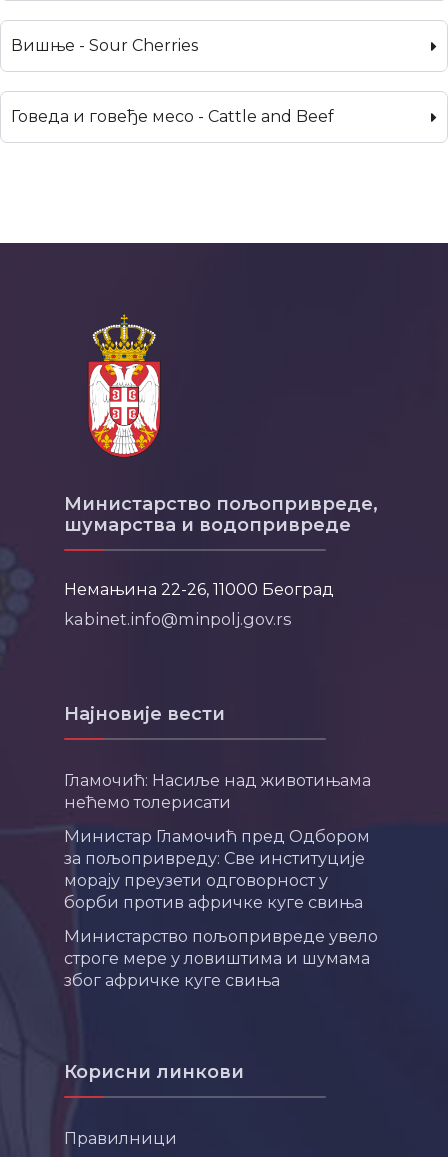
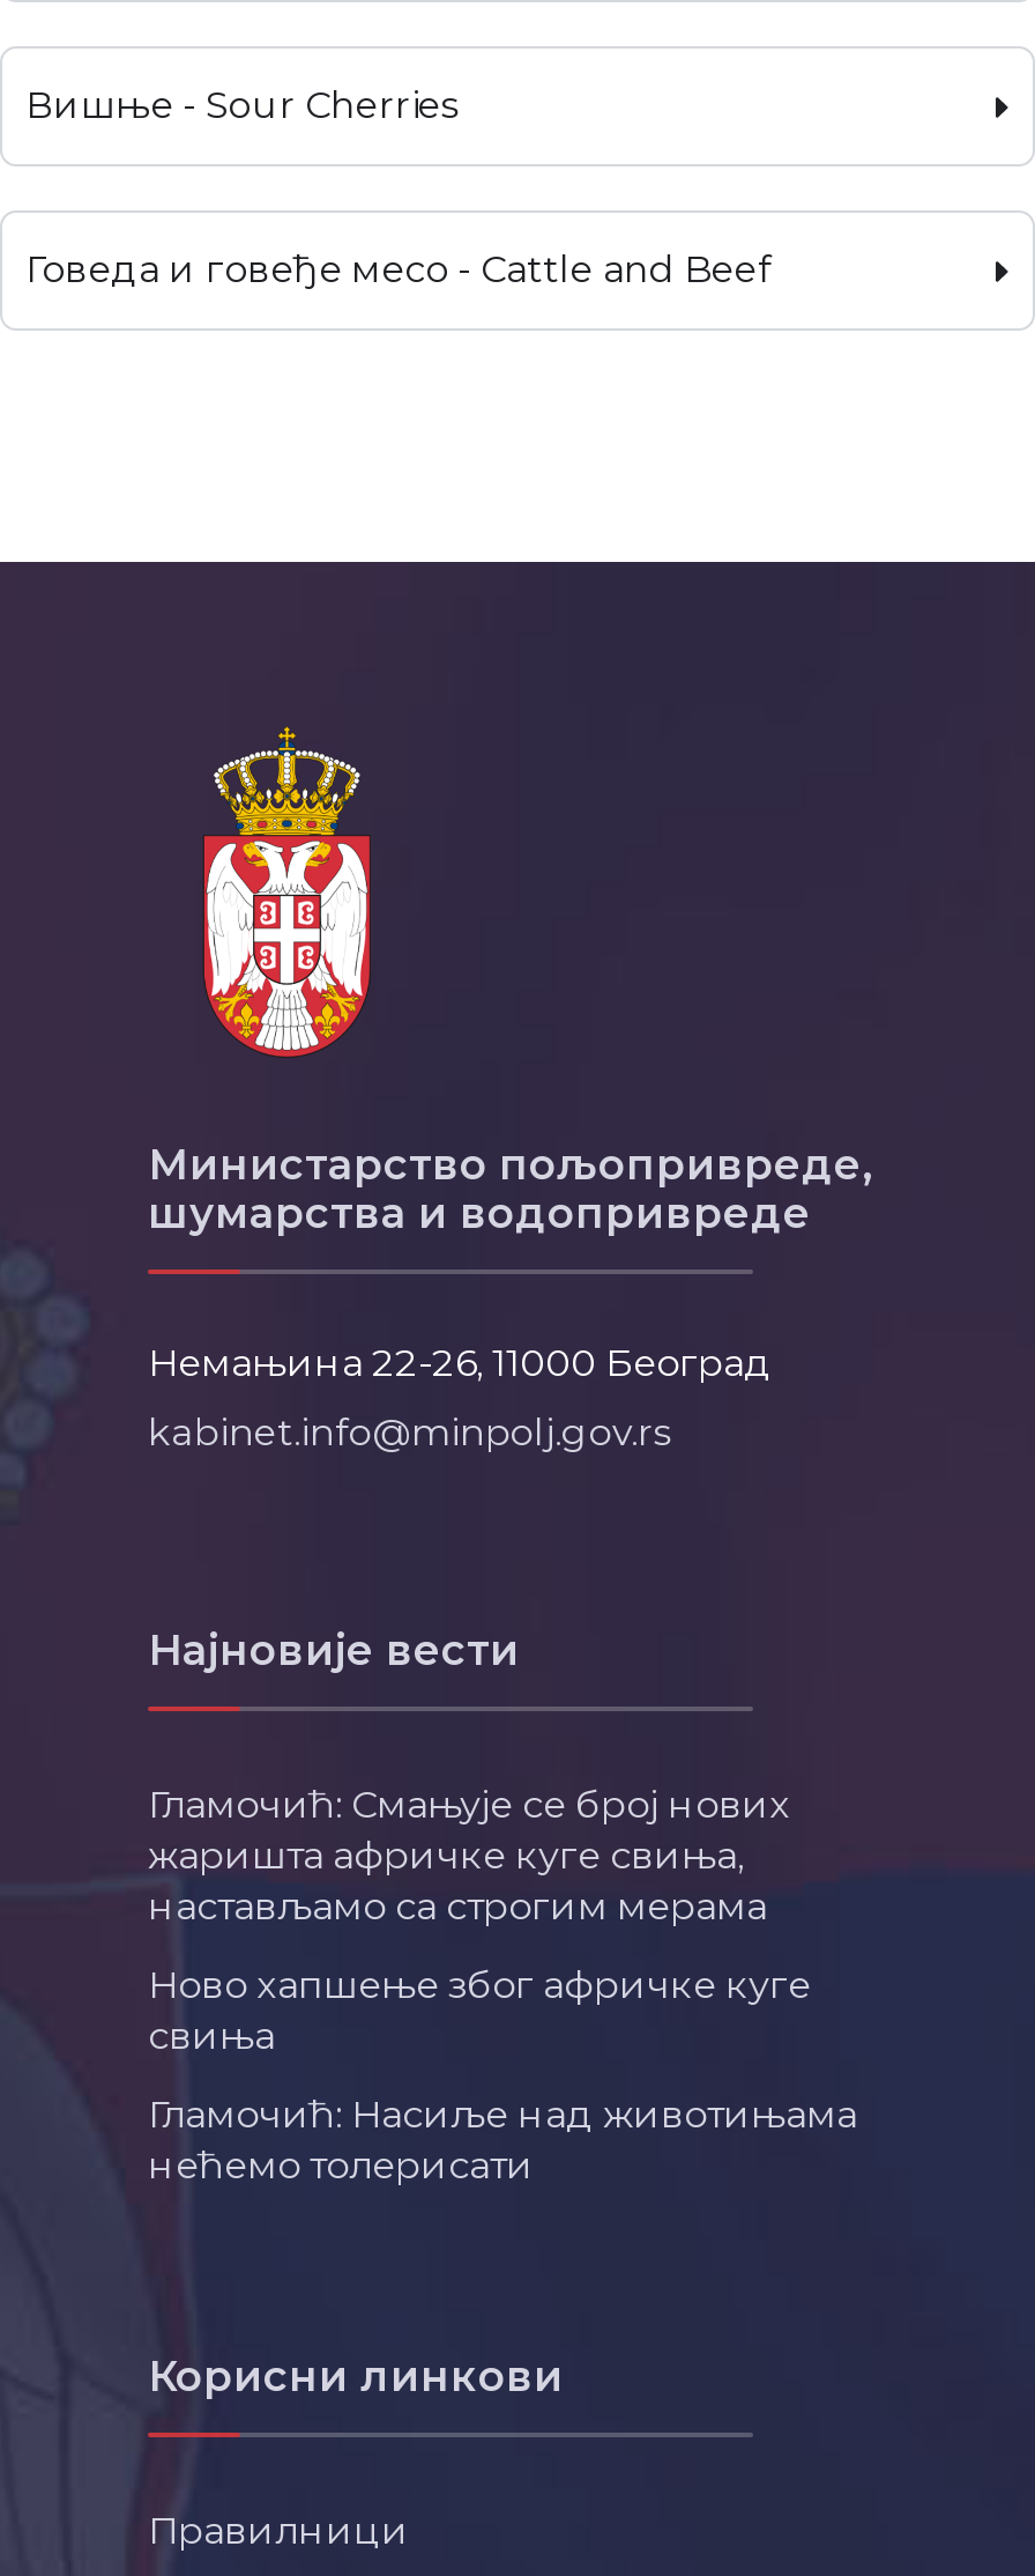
none -> [148,1781,811,2059] Гламочић: Смањује се број нових | жаришта афричке куге свиња, | настављамо са строгим мерама | Ново хапшење због афричке куге | свиња
moved [64,770,371,812] -> [148,2091,857,2188]: Гламочић: Насиље над животињама | нећемо толерисати
[64,826,378,990] Министар Гламочић пред Одбором | за пољопривреду: Све институције | морају преузети одговорност у | борби против афричке куге свиња | Министарство пољопривреде увело | строге мере у ловиштима и шумама | због афричке куге свиња -> none

